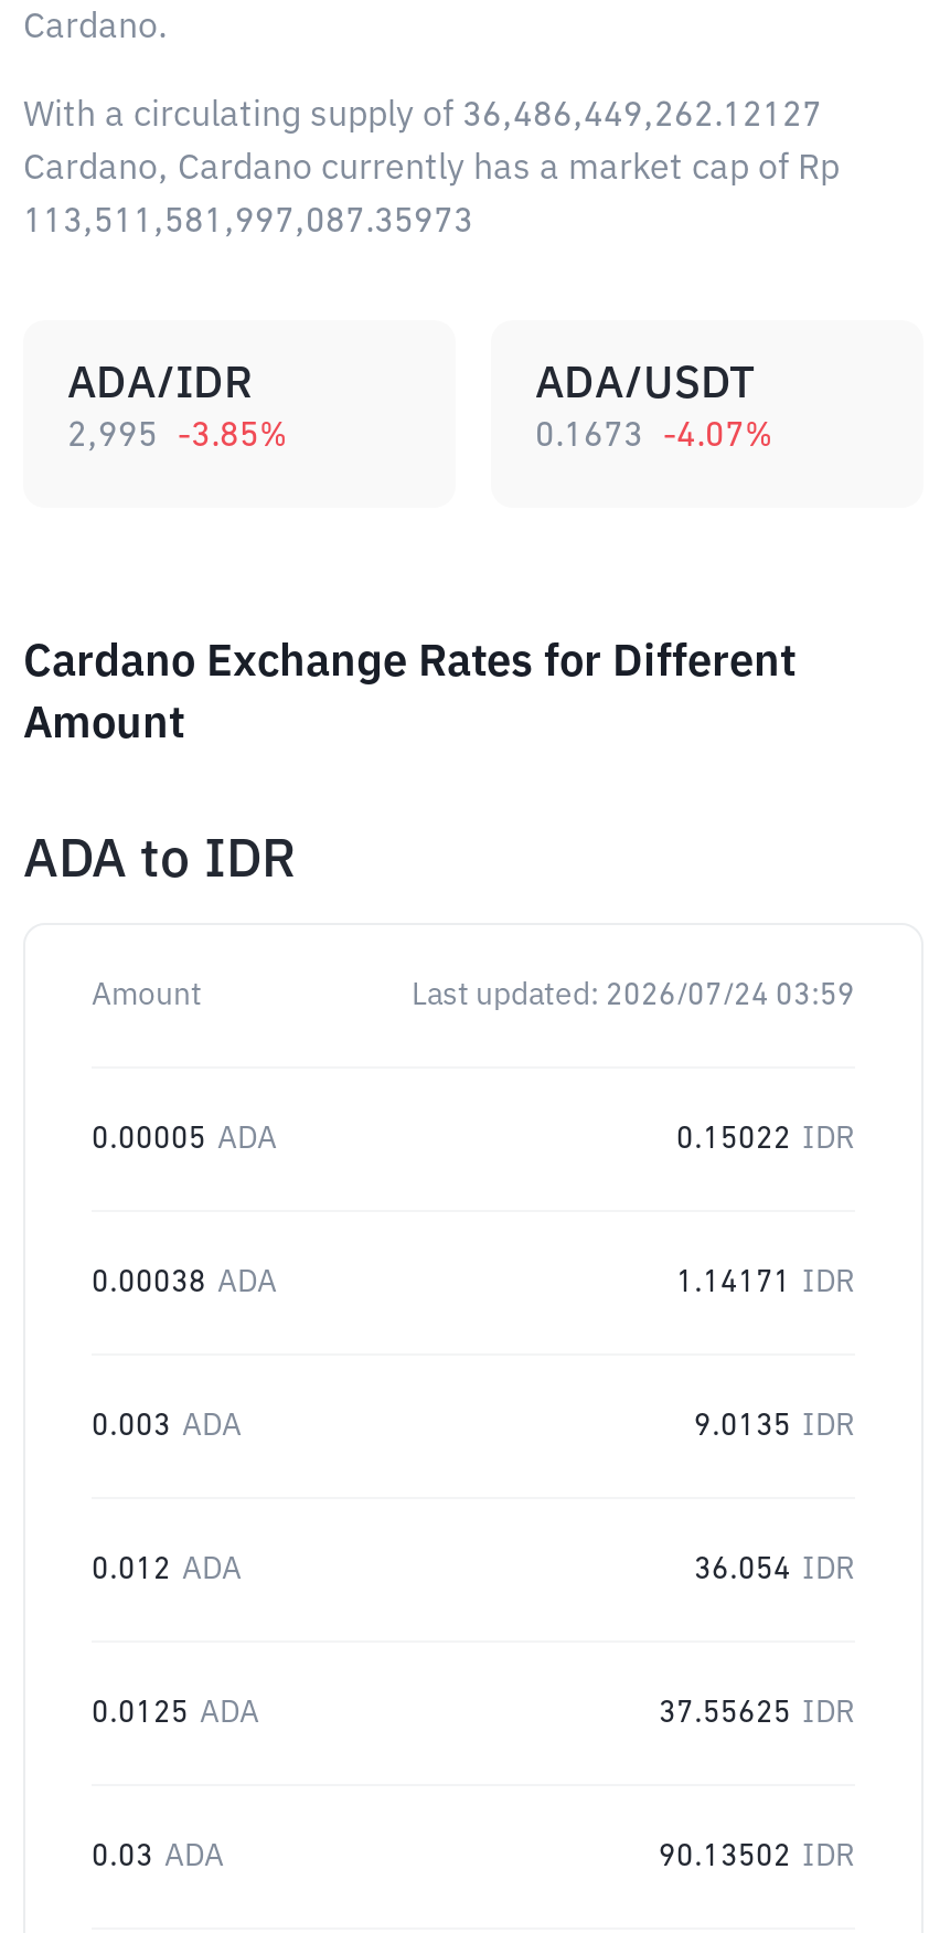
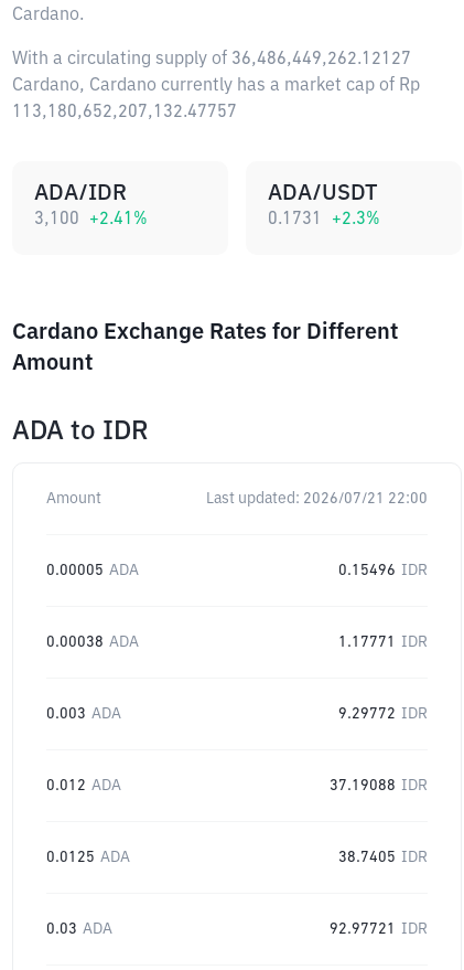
[23,205,473,241] 113,511,581,997,087.35973 -> [12,104,237,121] 113,180,652,207,132.47757
[67,419,288,455] 2,995 -3.85% -> [34,211,148,228] 3,100 +2.41%
[535,419,773,455] 0.1673 -4.07% -> [268,211,380,228] 0.1731 +2.3%
[412,980,855,1011] Last updated: 2026/07/24 03:59 -> [206,491,428,507] Last updated: 2026/07/21 22:00
[676,1124,855,1155] 0.15022 IDR -> [338,563,428,578] 0.15496 IDR
[676,1267,855,1298] 1.14171 IDR -> [338,635,428,650] 1.17771 IDR
[694,1411,855,1442] 9.0135 IDR -> [338,706,428,722] 9.29772 IDR
[694,1554,855,1585] 36.054 IDR -> [330,778,428,793] 37.19088 IDR
[659,1698,855,1729] 37.55625 IDR -> [338,850,428,865] 38.7405 IDR
[659,1841,855,1872] 90.13502 IDR -> [330,921,428,937] 92.97721 IDR

